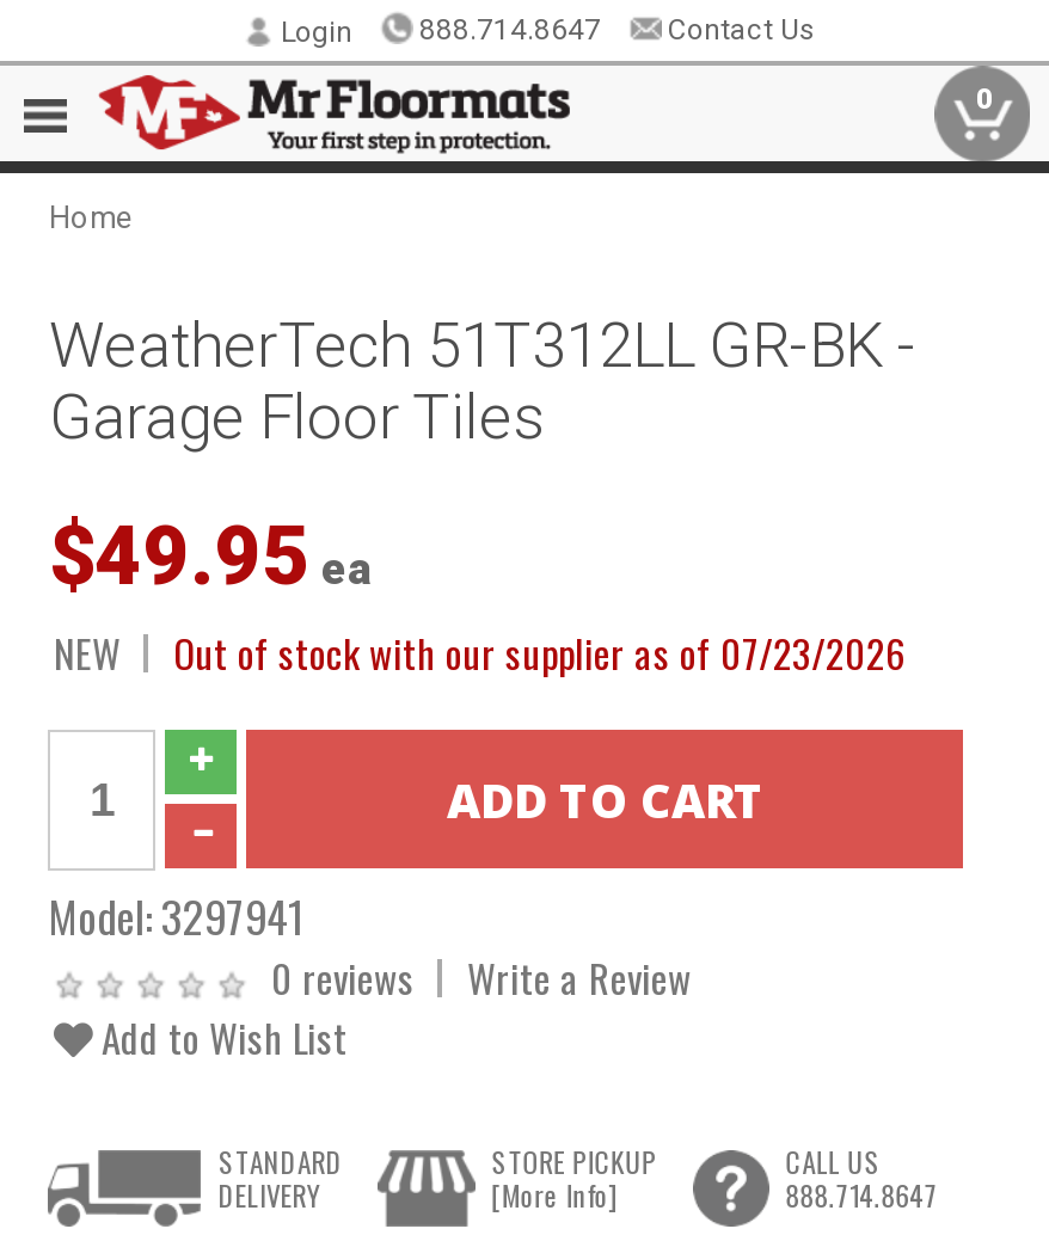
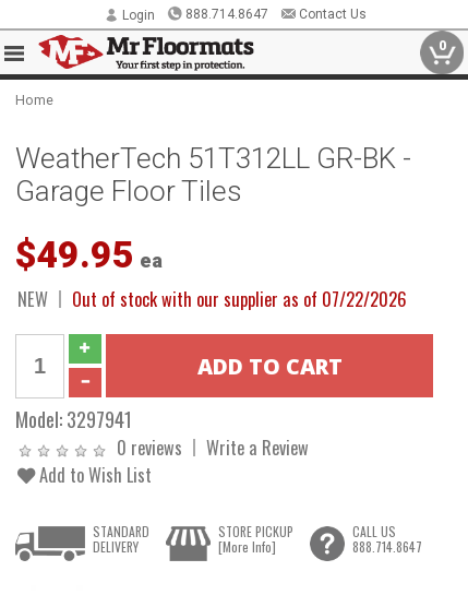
[173,622,907,682] Out of stock with our supplier as of 07/23/2026 -> [72,285,407,312] Out of stock with our supplier as of 07/22/2026

